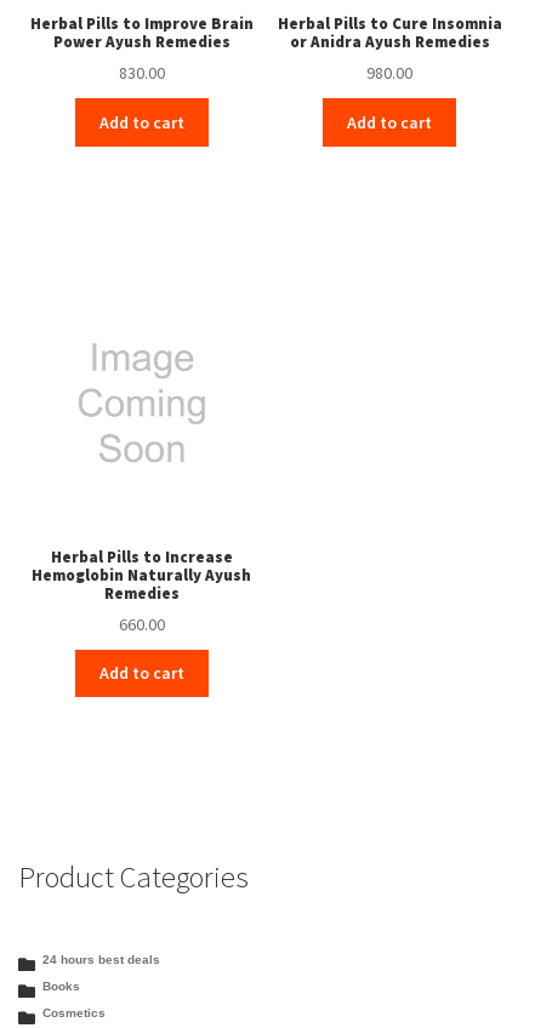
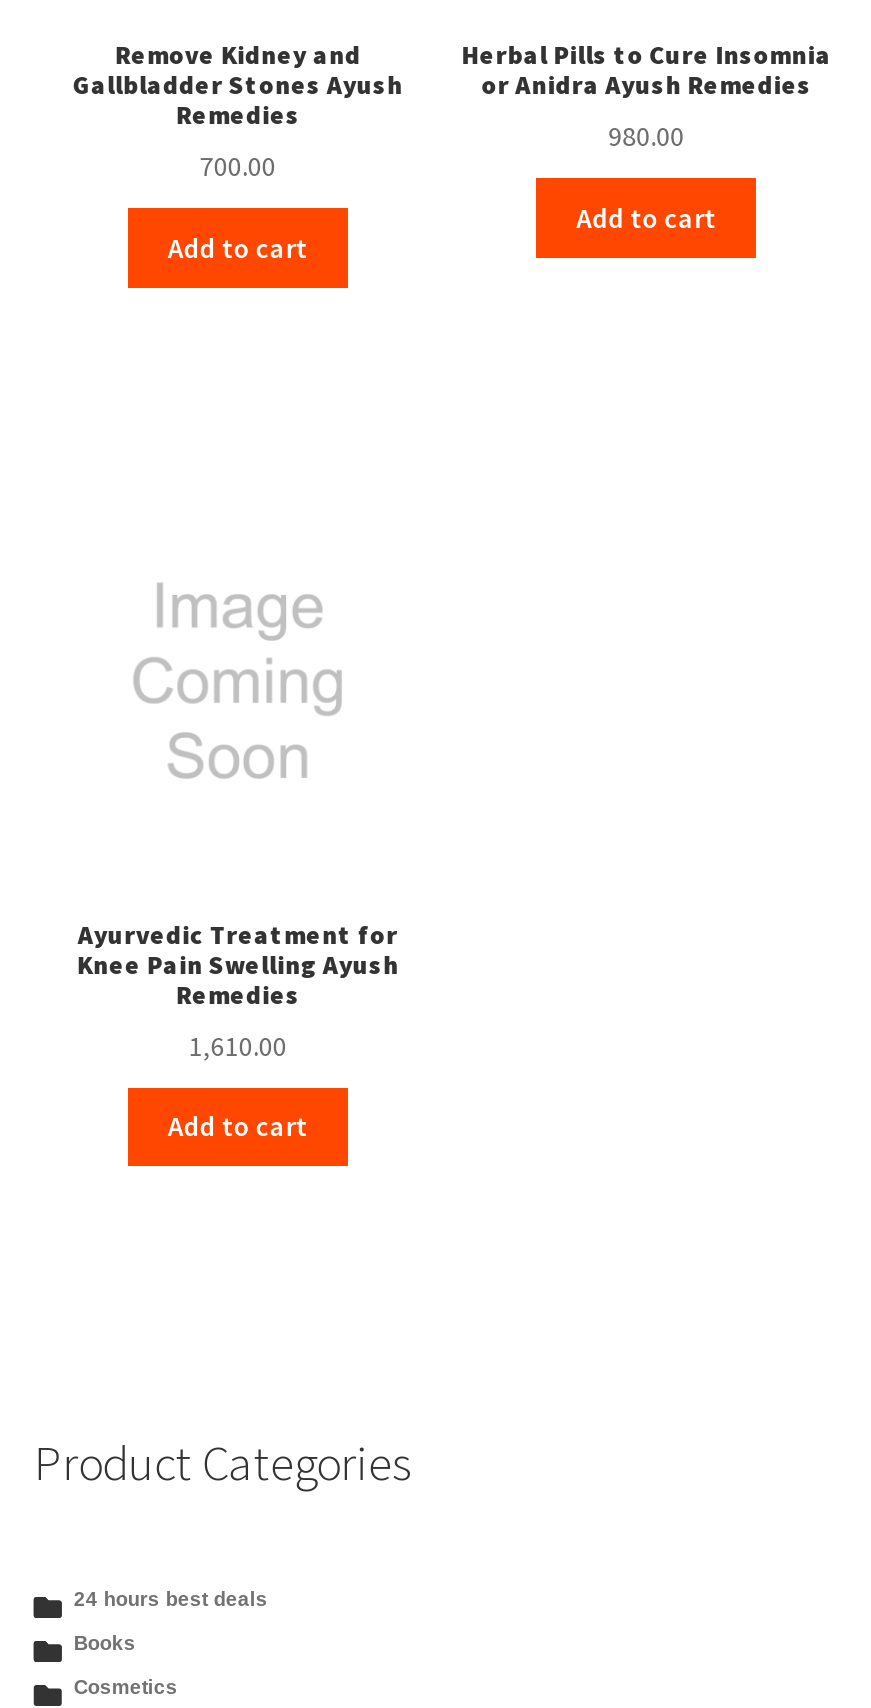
[30,14,253,84] Herbal Pills to Improve Brain | Power Ayush Remedies | 830.00 -> [73,39,403,185] Remove Kidney and | Gallbladder Stones Ayush | Remedies | 700.00
[32,546,252,585] Herbal Pills to Increase | Hemoglobin Naturally Ayush -> [77,917,399,981] Ayurvedic Treatment for | Knee Pain Swelling Ayush
[119,613,165,635] 660.00 -> [189,1027,287,1063] 1,610.00

